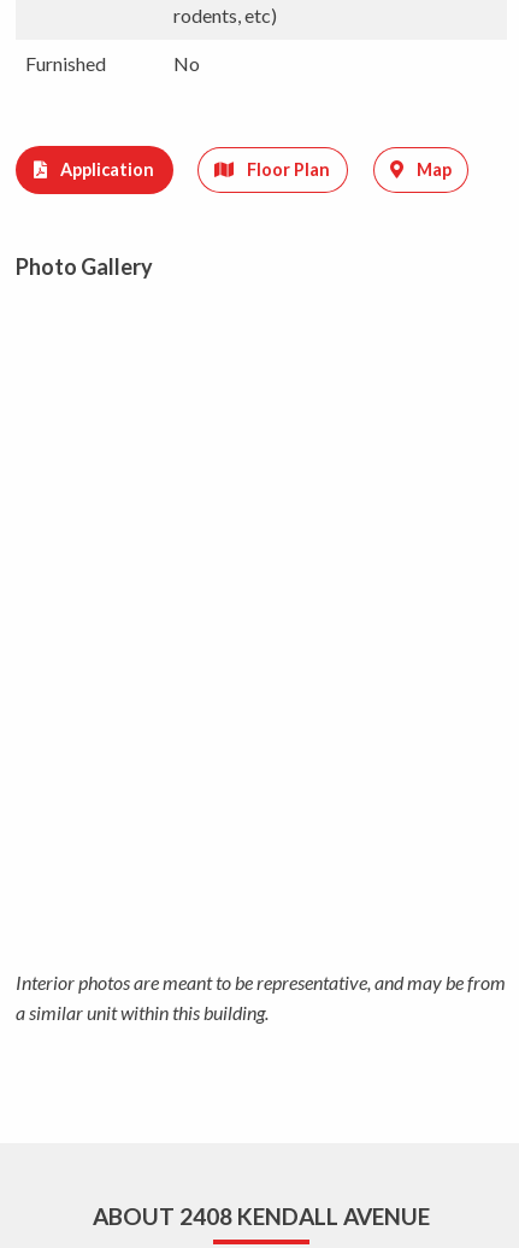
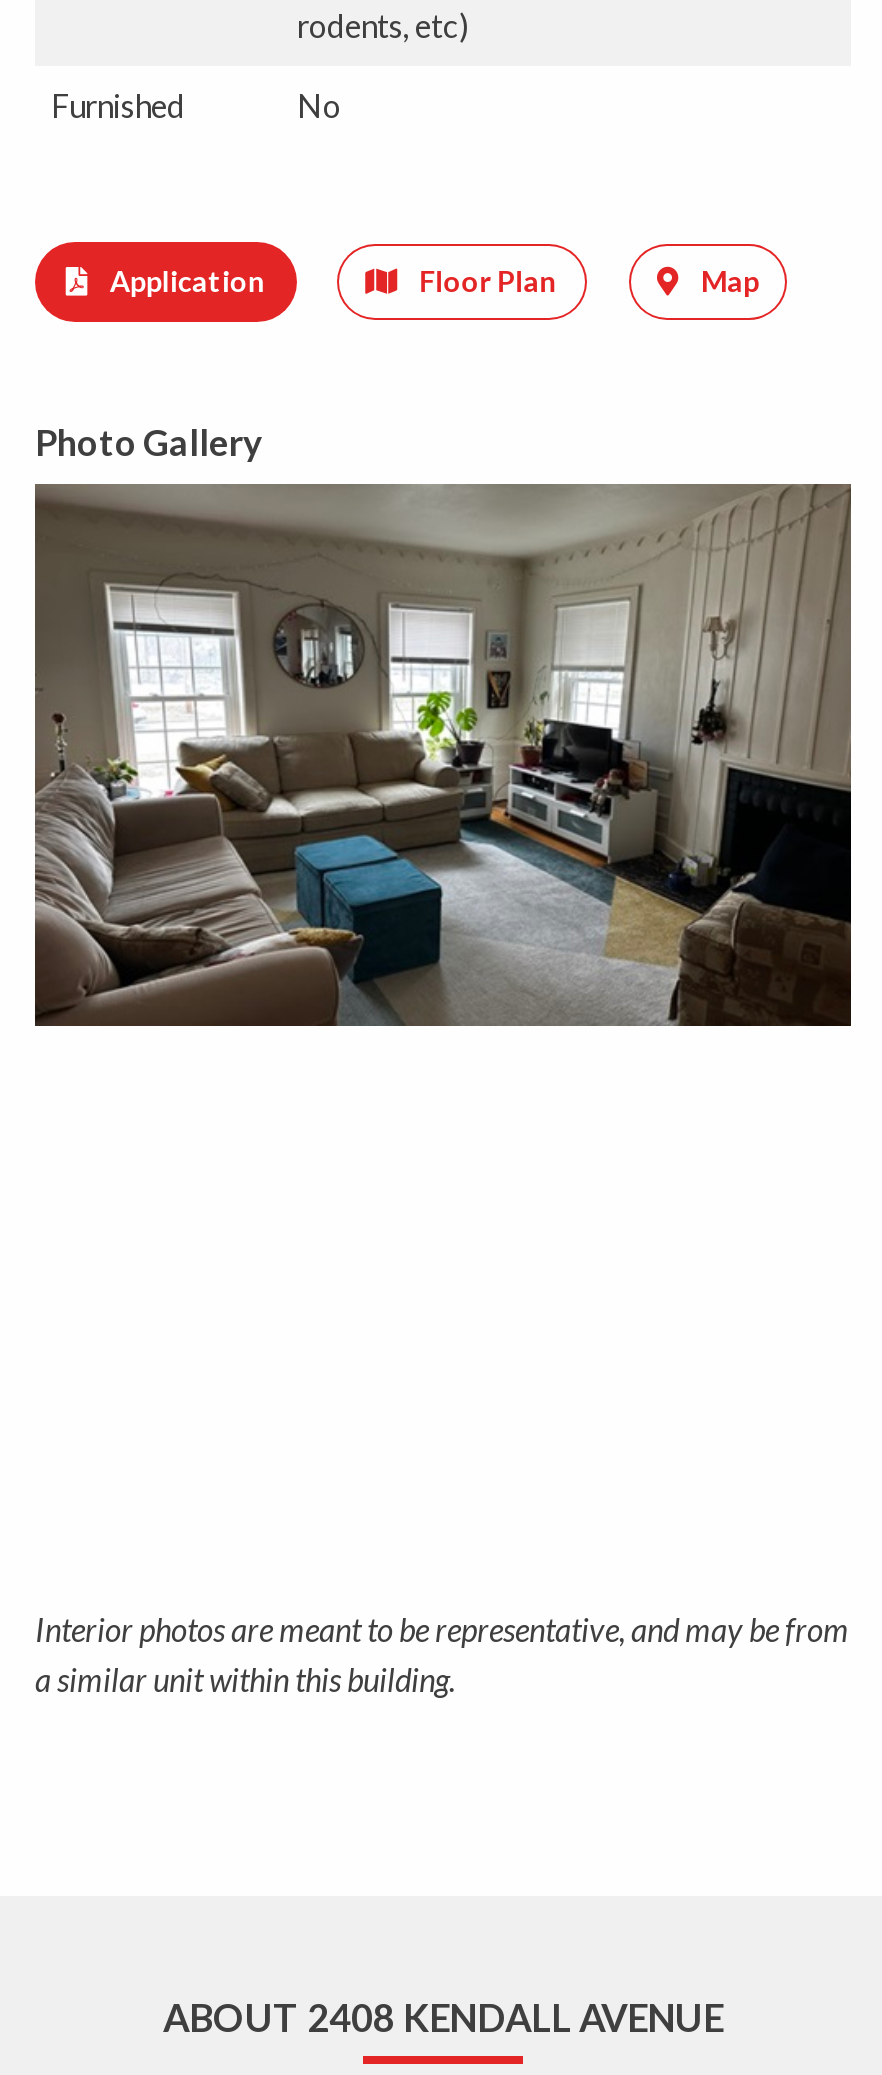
none -> [33,482,853,1028] [image]

